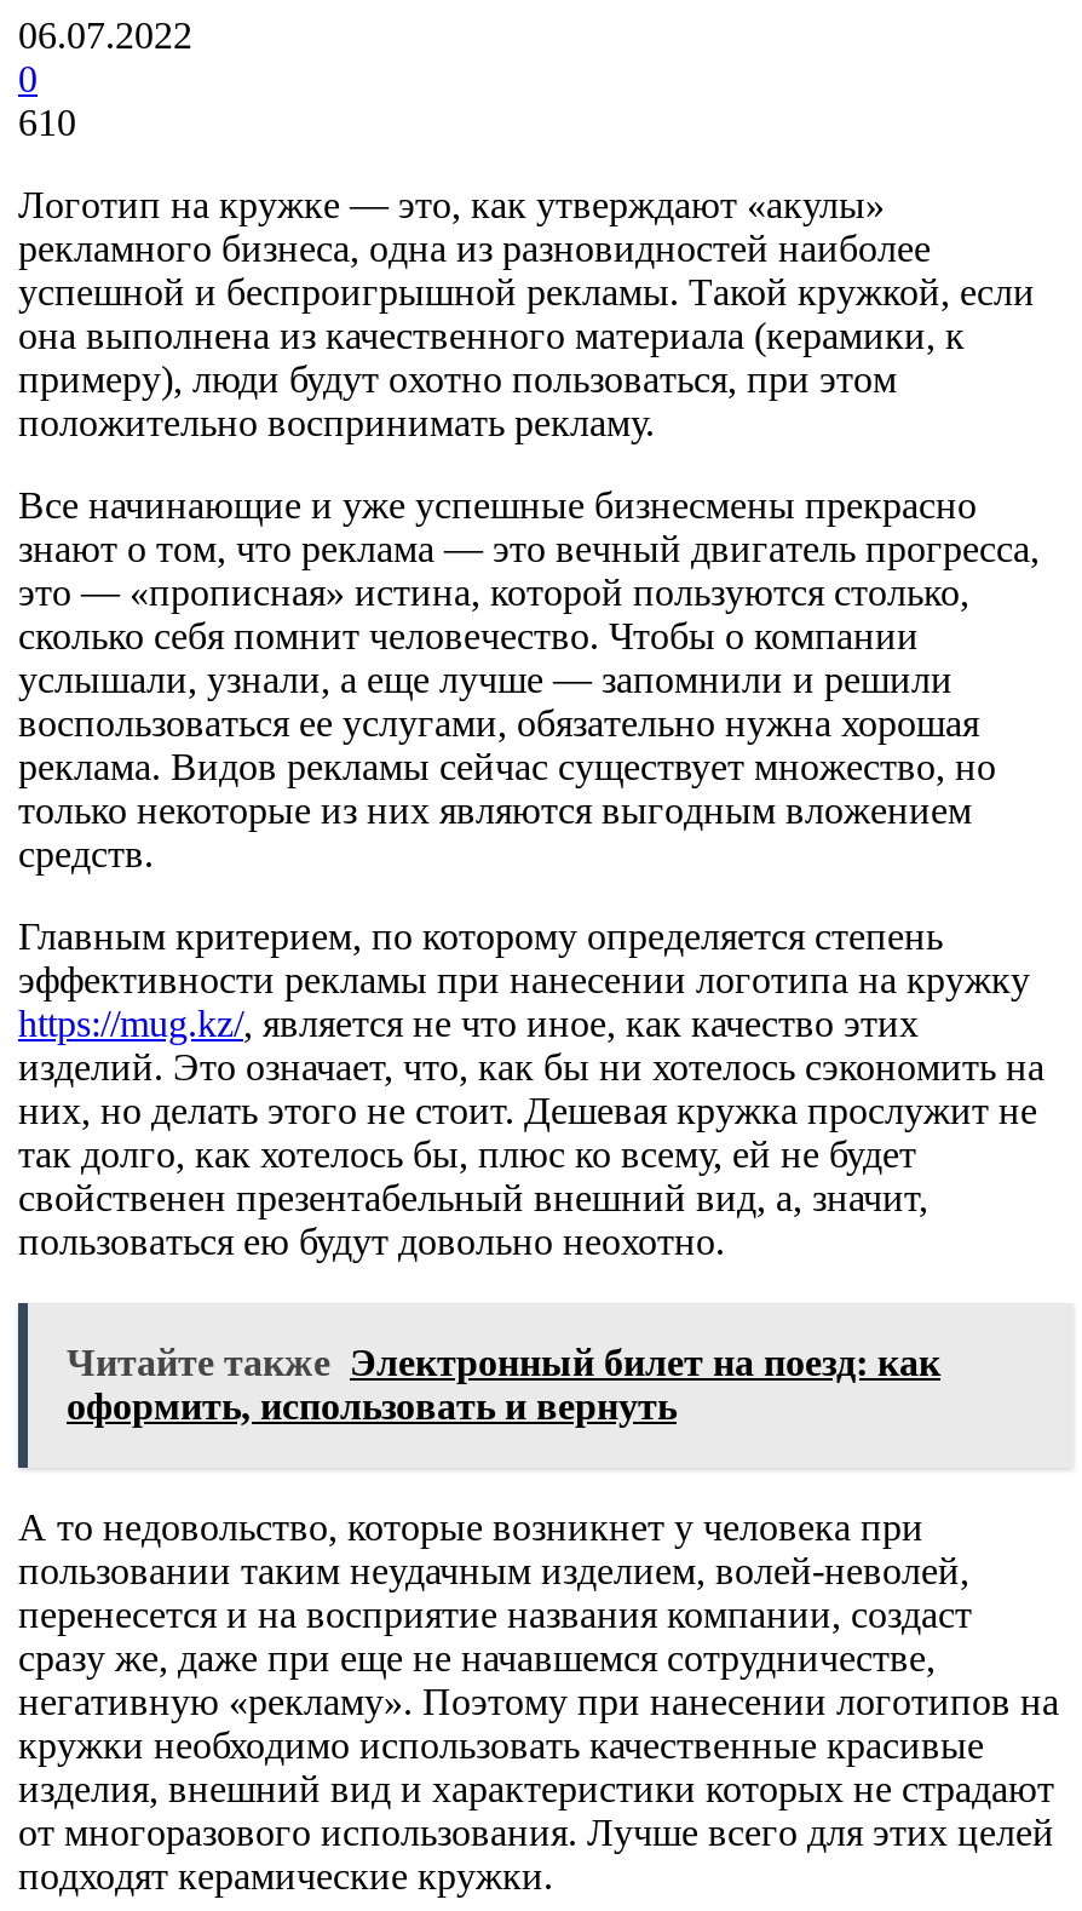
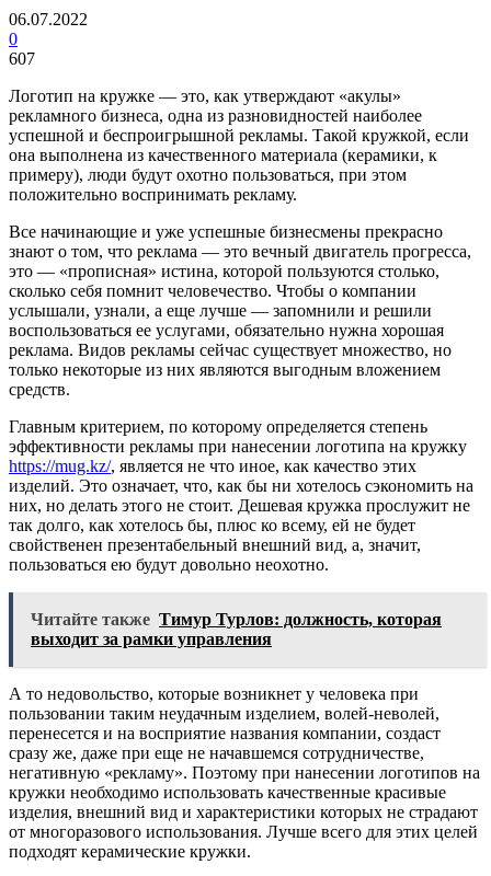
[18,101,76,142] 610 -> [9,49,35,68] 607
[67,1341,940,1426] Читайте также Электронный билет на поезд: как | оформить, использовать и вернуть -> [31,610,442,648] Читайте также Тимур Турлов: должность, которая | выходит за рамки управления

